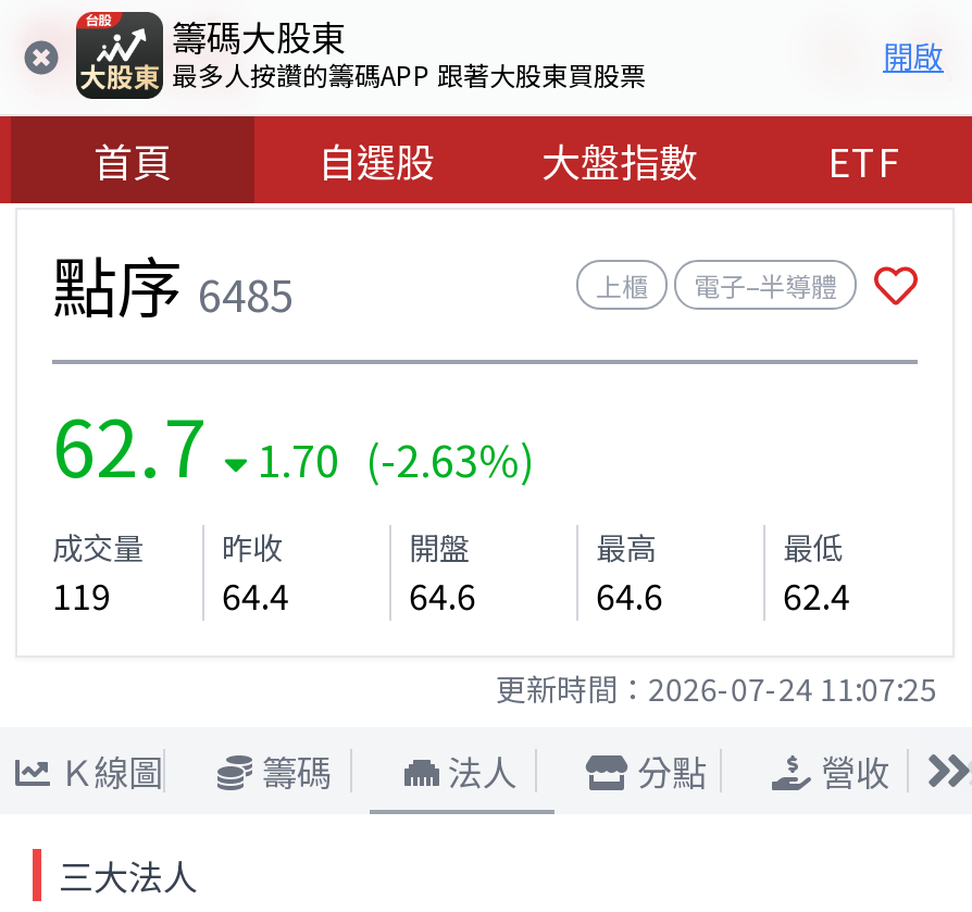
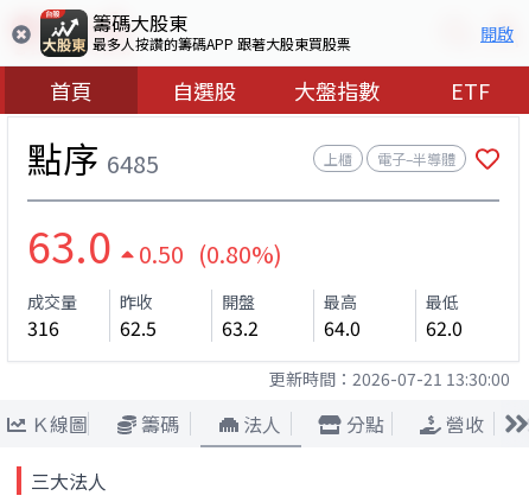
[52,386,207,499] 62.7 -> [27,214,111,275] 63.0
[257,427,535,490] 1.70 (-2.63%) -> [139,236,282,271] 0.50 (0.80%)
[52,569,111,621] 119 -> [27,313,59,342] 316
[222,569,289,621] 64.4 -> [120,313,157,342] 62.5
[409,569,476,621] 64.6 -> [222,313,259,342] 63.2
[596,569,663,621] 64.6 -> [324,313,361,342] 64.0
[783,569,850,621] 62.4 -> [426,313,463,342] 62.0
[496,666,937,710] 更新時間：2026-07-24 11:07:25 -> [269,367,510,390] 更新時間：2026-07-21 13:30:00

